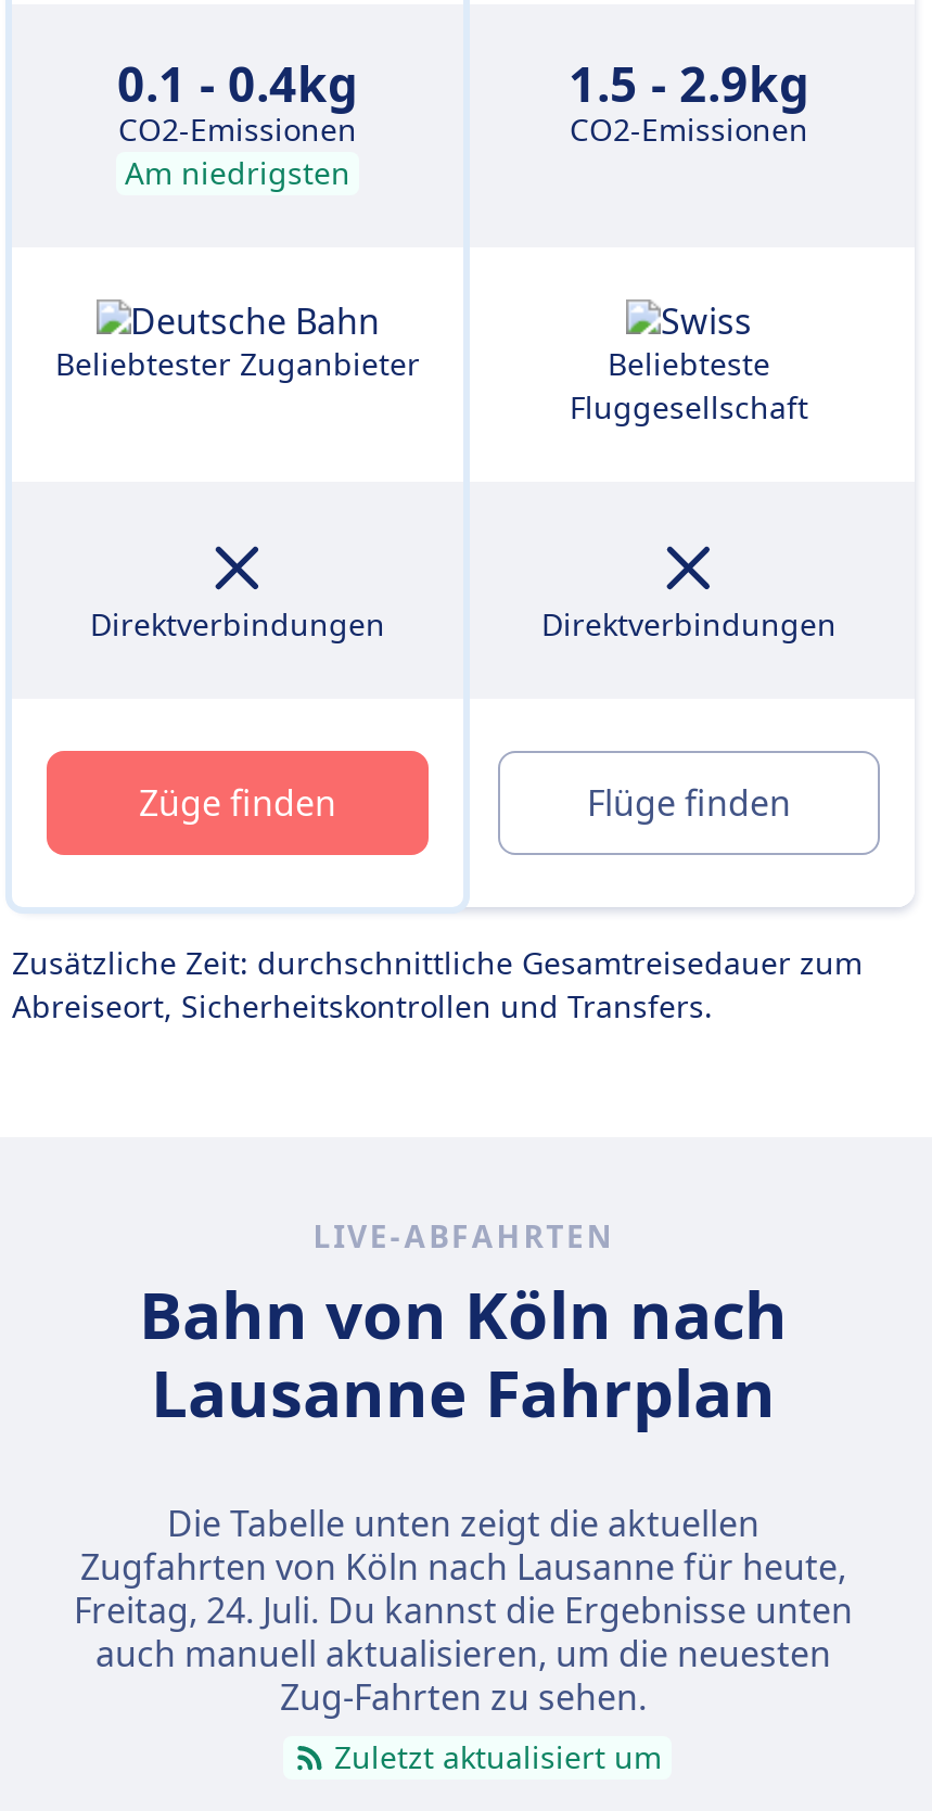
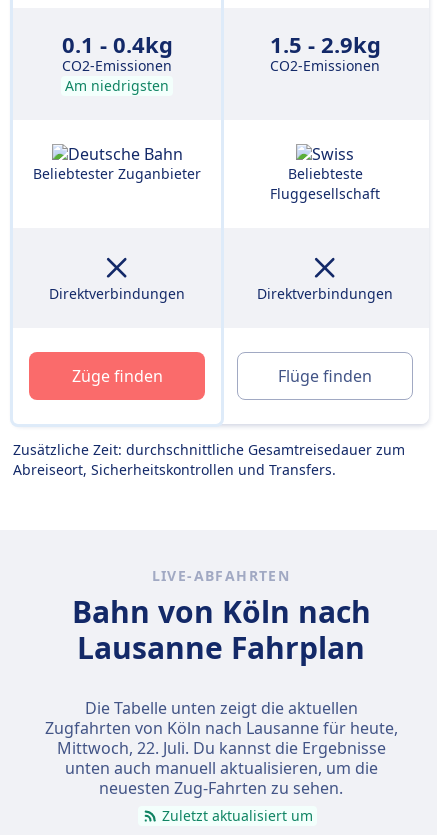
[74,1586,853,1721] Freitag, 24. Juli. Du kannst die Ergebnisse unten | auch manuell aktualisieren, um die neuesten | Zug-Fahrten zu sehen. -> [56,737,385,799] Mittwoch, 22. Juli. Du kannst die Ergebnisse | unten auch manuell aktualisieren, um die | neuesten Zug-Fahrten zu sehen.

